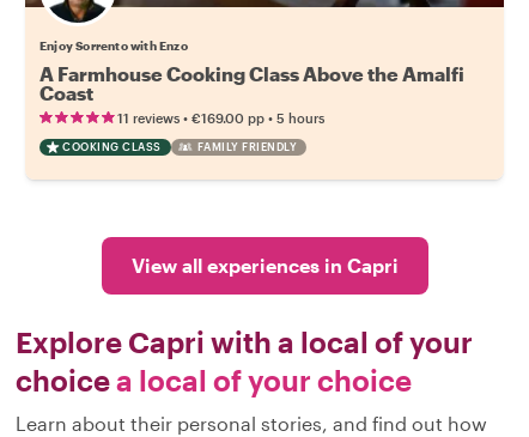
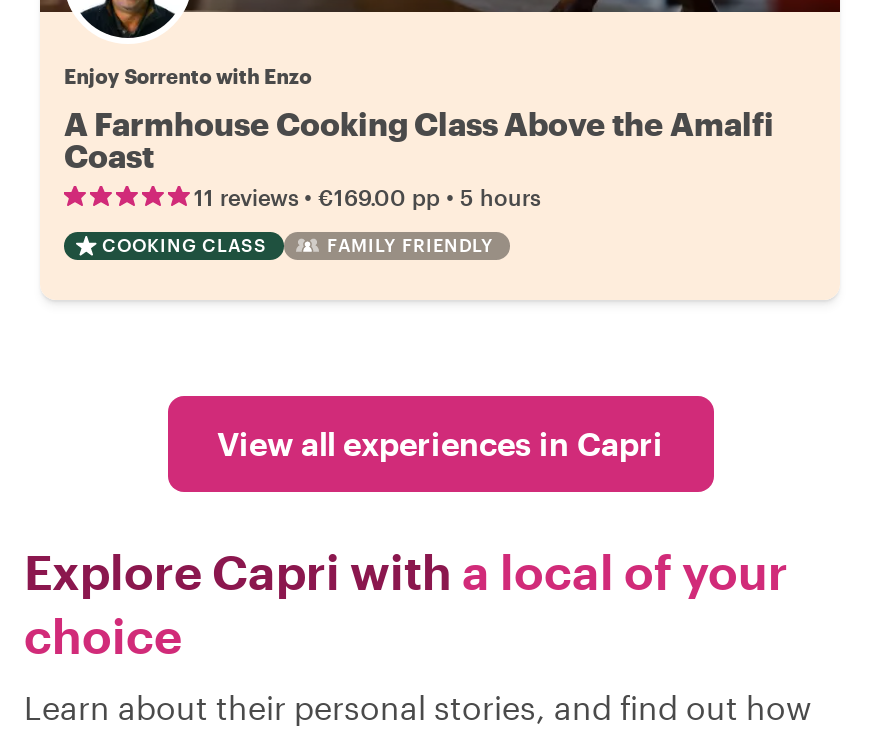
[16,362,412,397] choice a local of your choice -> [24,605,182,663] choice

